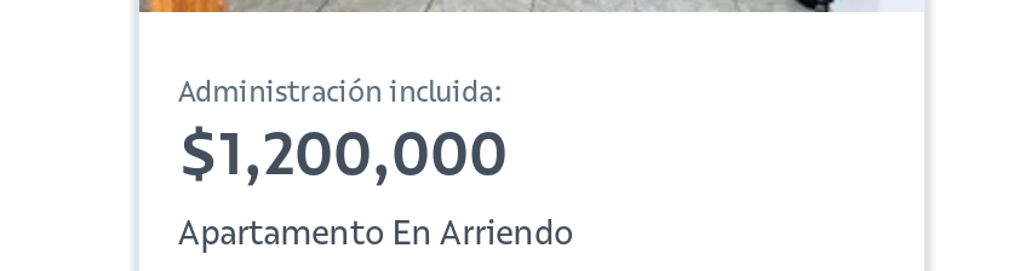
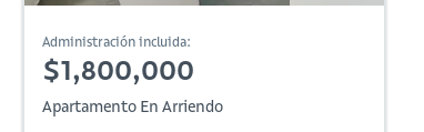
[178,116,507,188] $1,200,000 -> [42,53,194,86] $1,800,000

